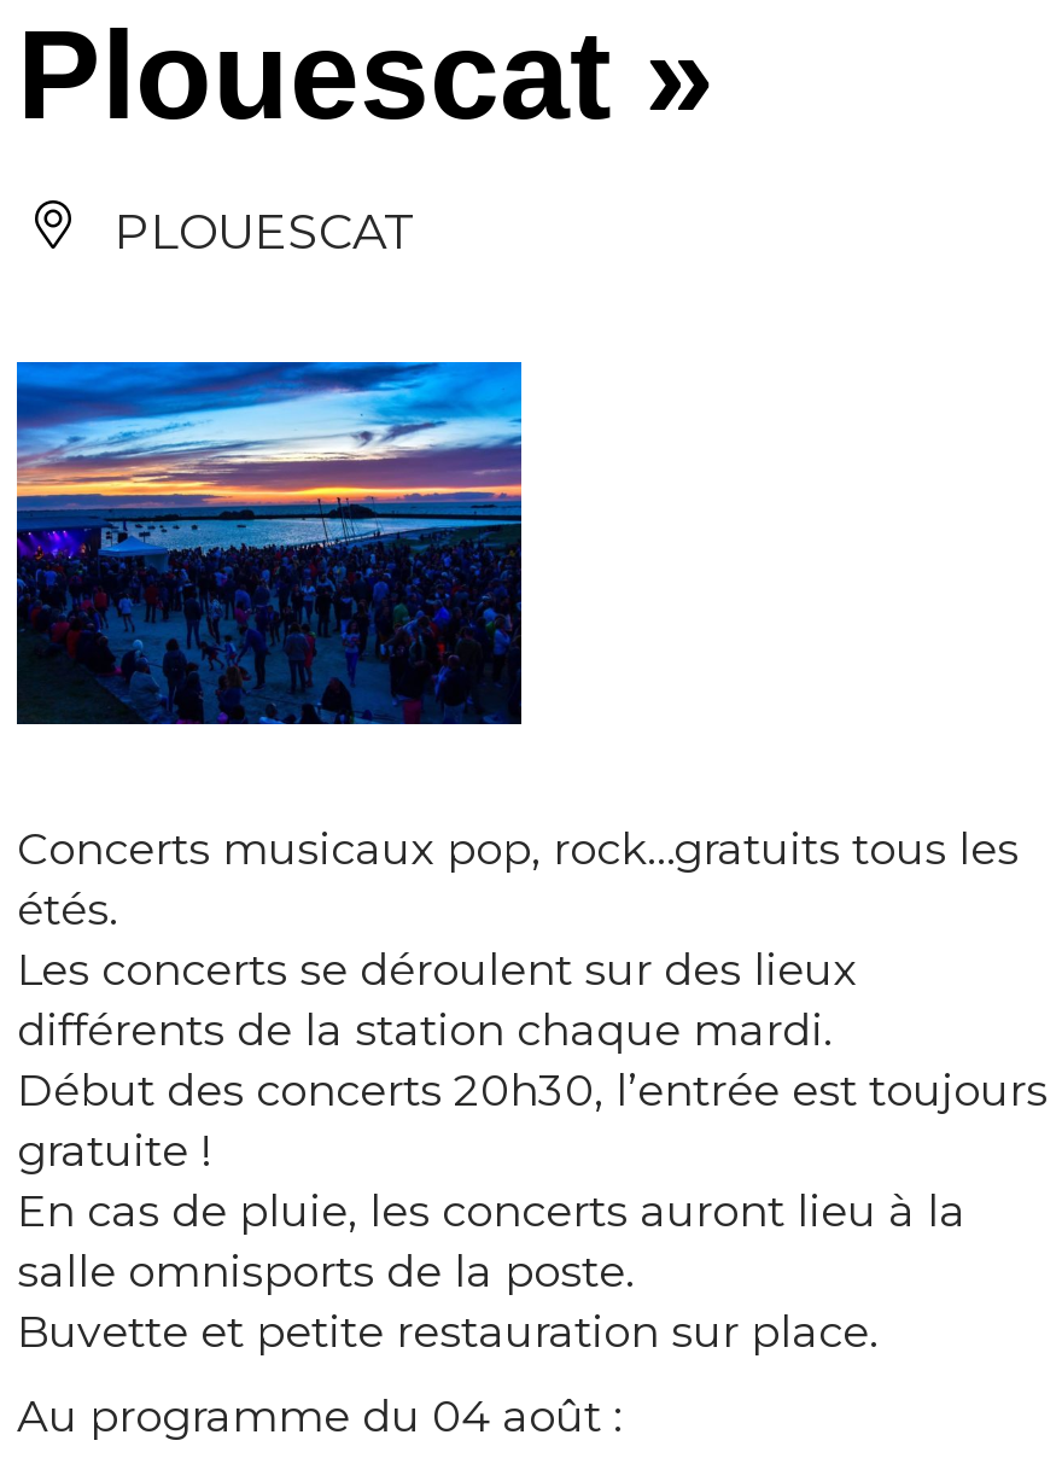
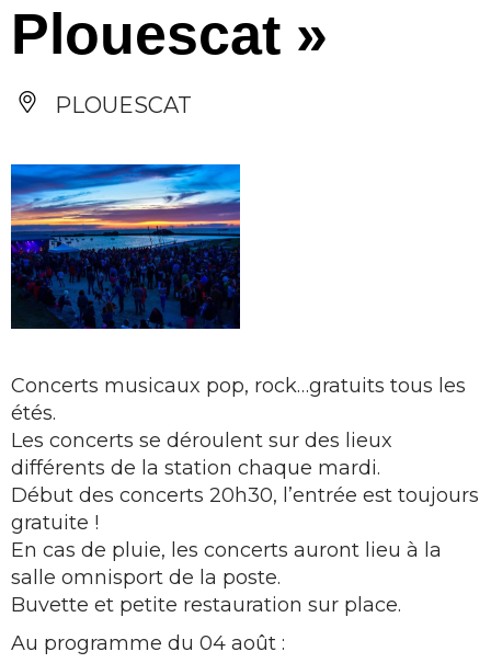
[17,1246,632,1299] salle omnisports de la poste. -> [11,565,281,590] salle omnisport de la poste.

